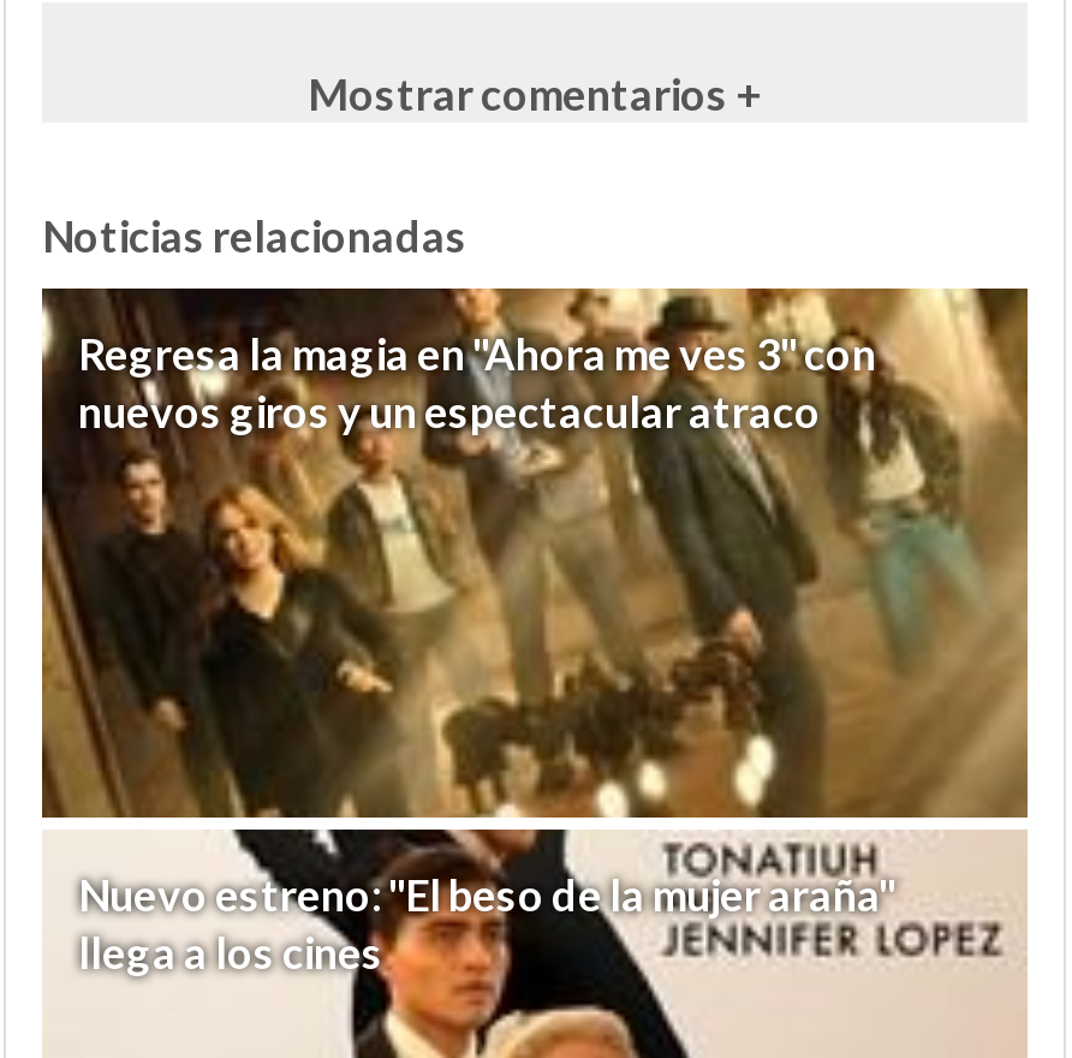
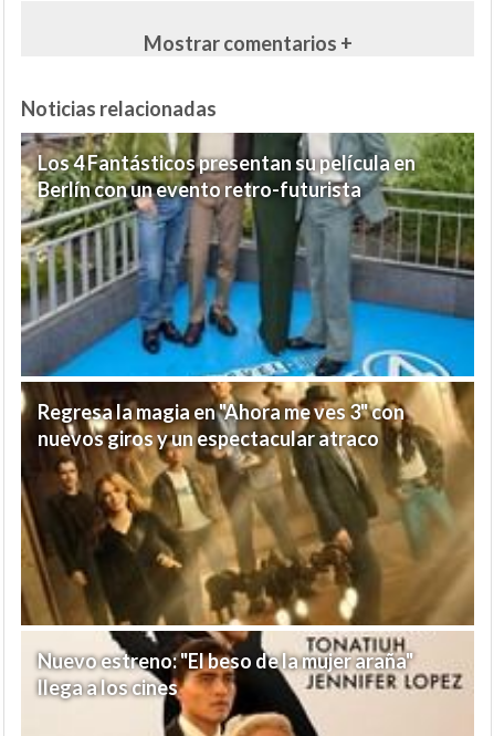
none -> [20,132,475,377] [image] | Los 4 Fantásticos presentan su película en | Berlín con un evento retro-futurista

